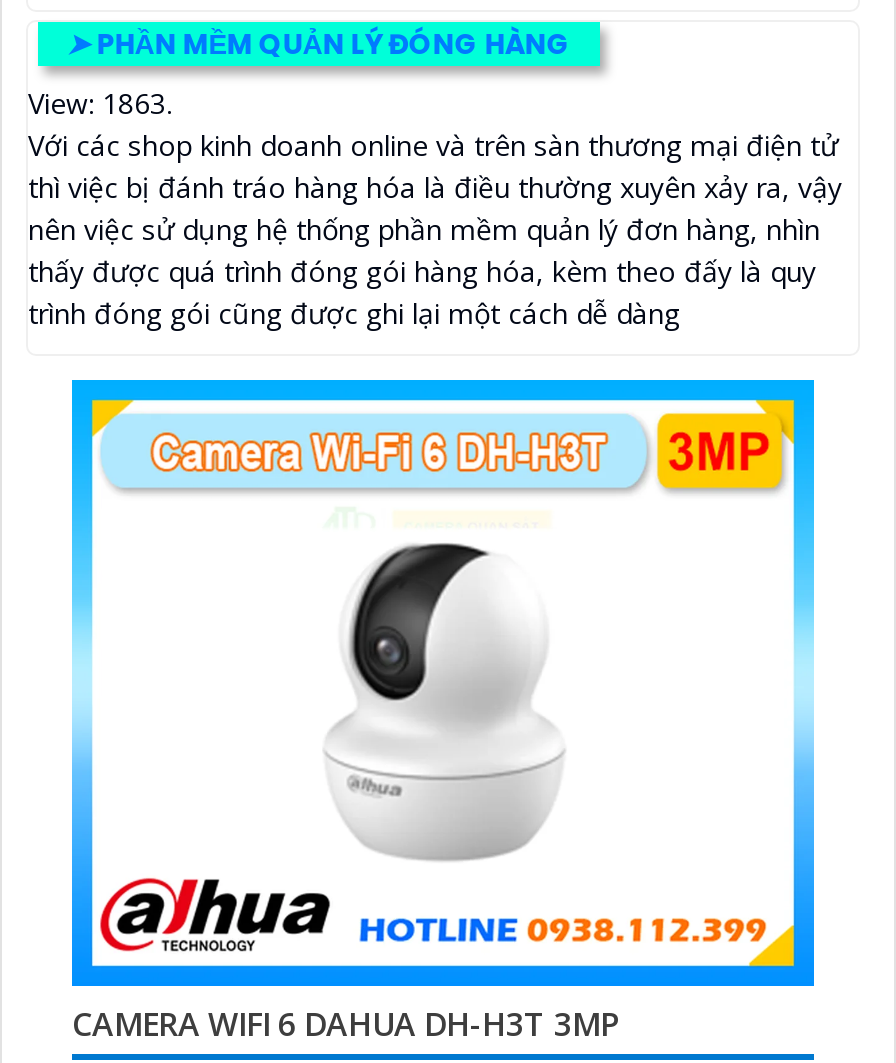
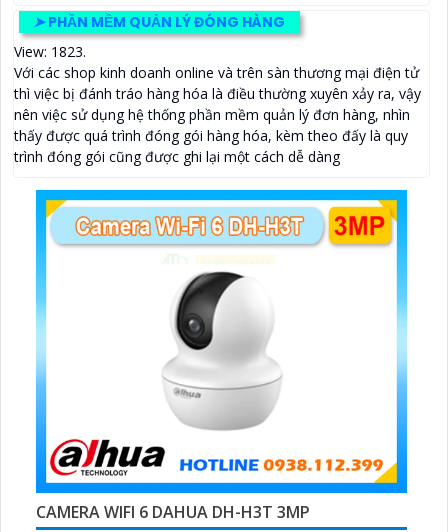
[28,83,172,121] View: 1863. -> [14,42,86,61] View: 1823.

